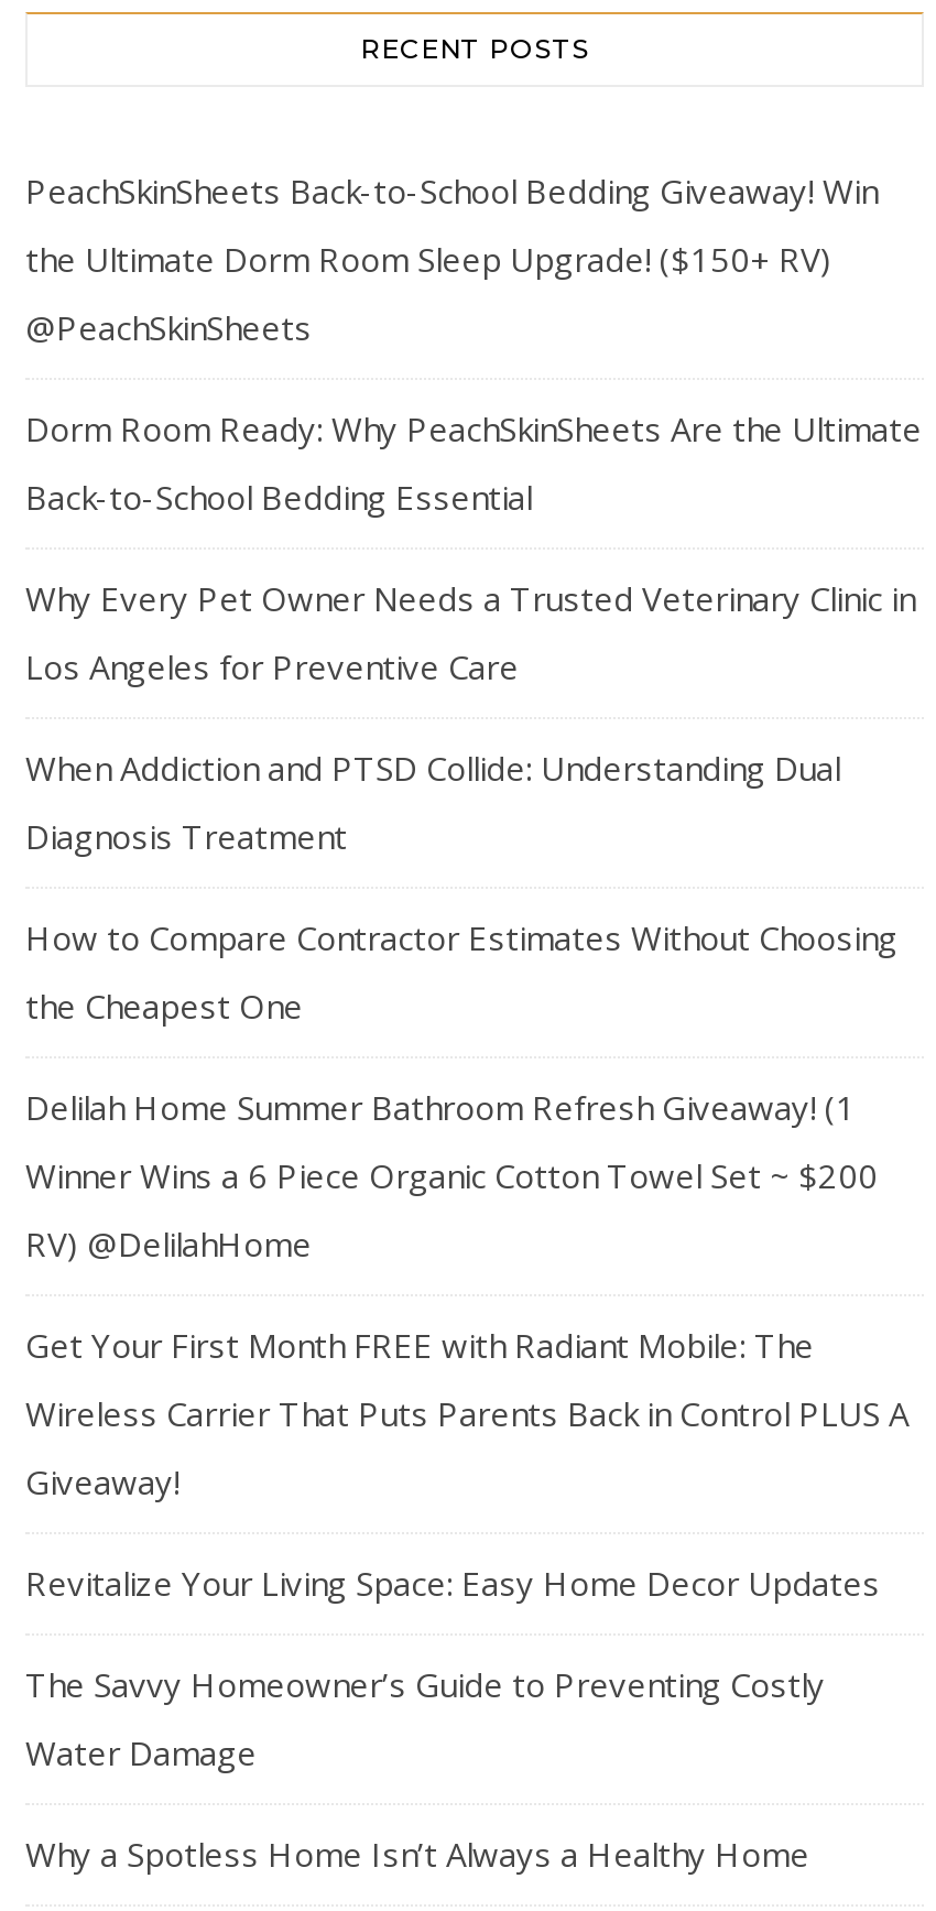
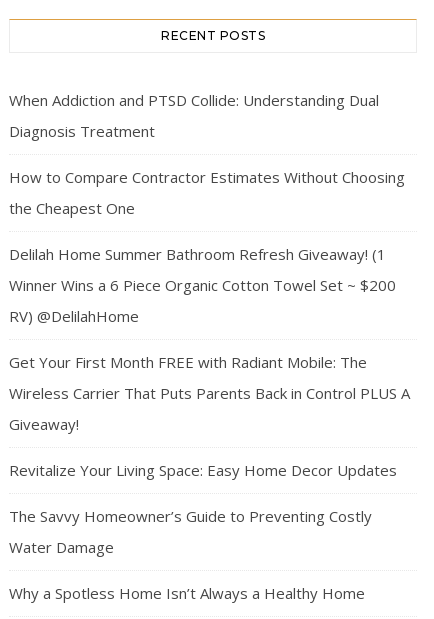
[25,168,922,688] PeachSkinSheets Back-to-School Bedding Giveaway! Win | the Ultimate Dorm Room Sleep Upgrade! ($150+ RV) | @PeachSkinSheets | Dorm Room Ready: Why PeachSkinSheets Are the Ultimate | Back-to-School Bedding Essential | Why Every Pet Owner Needs a Trusted Veterinary Clinic in | Los Angeles for Preventive Care -> none

